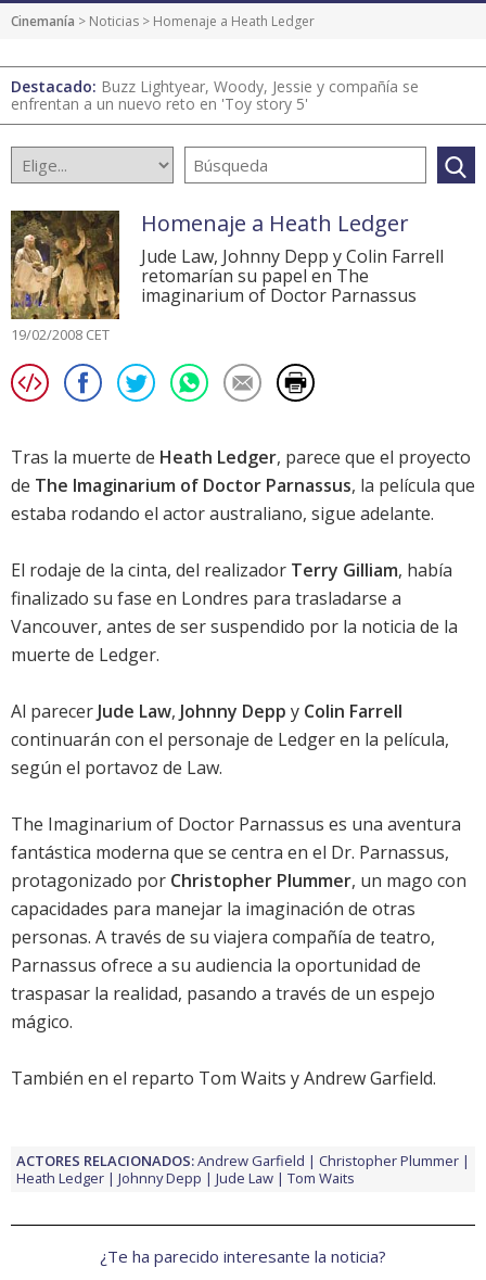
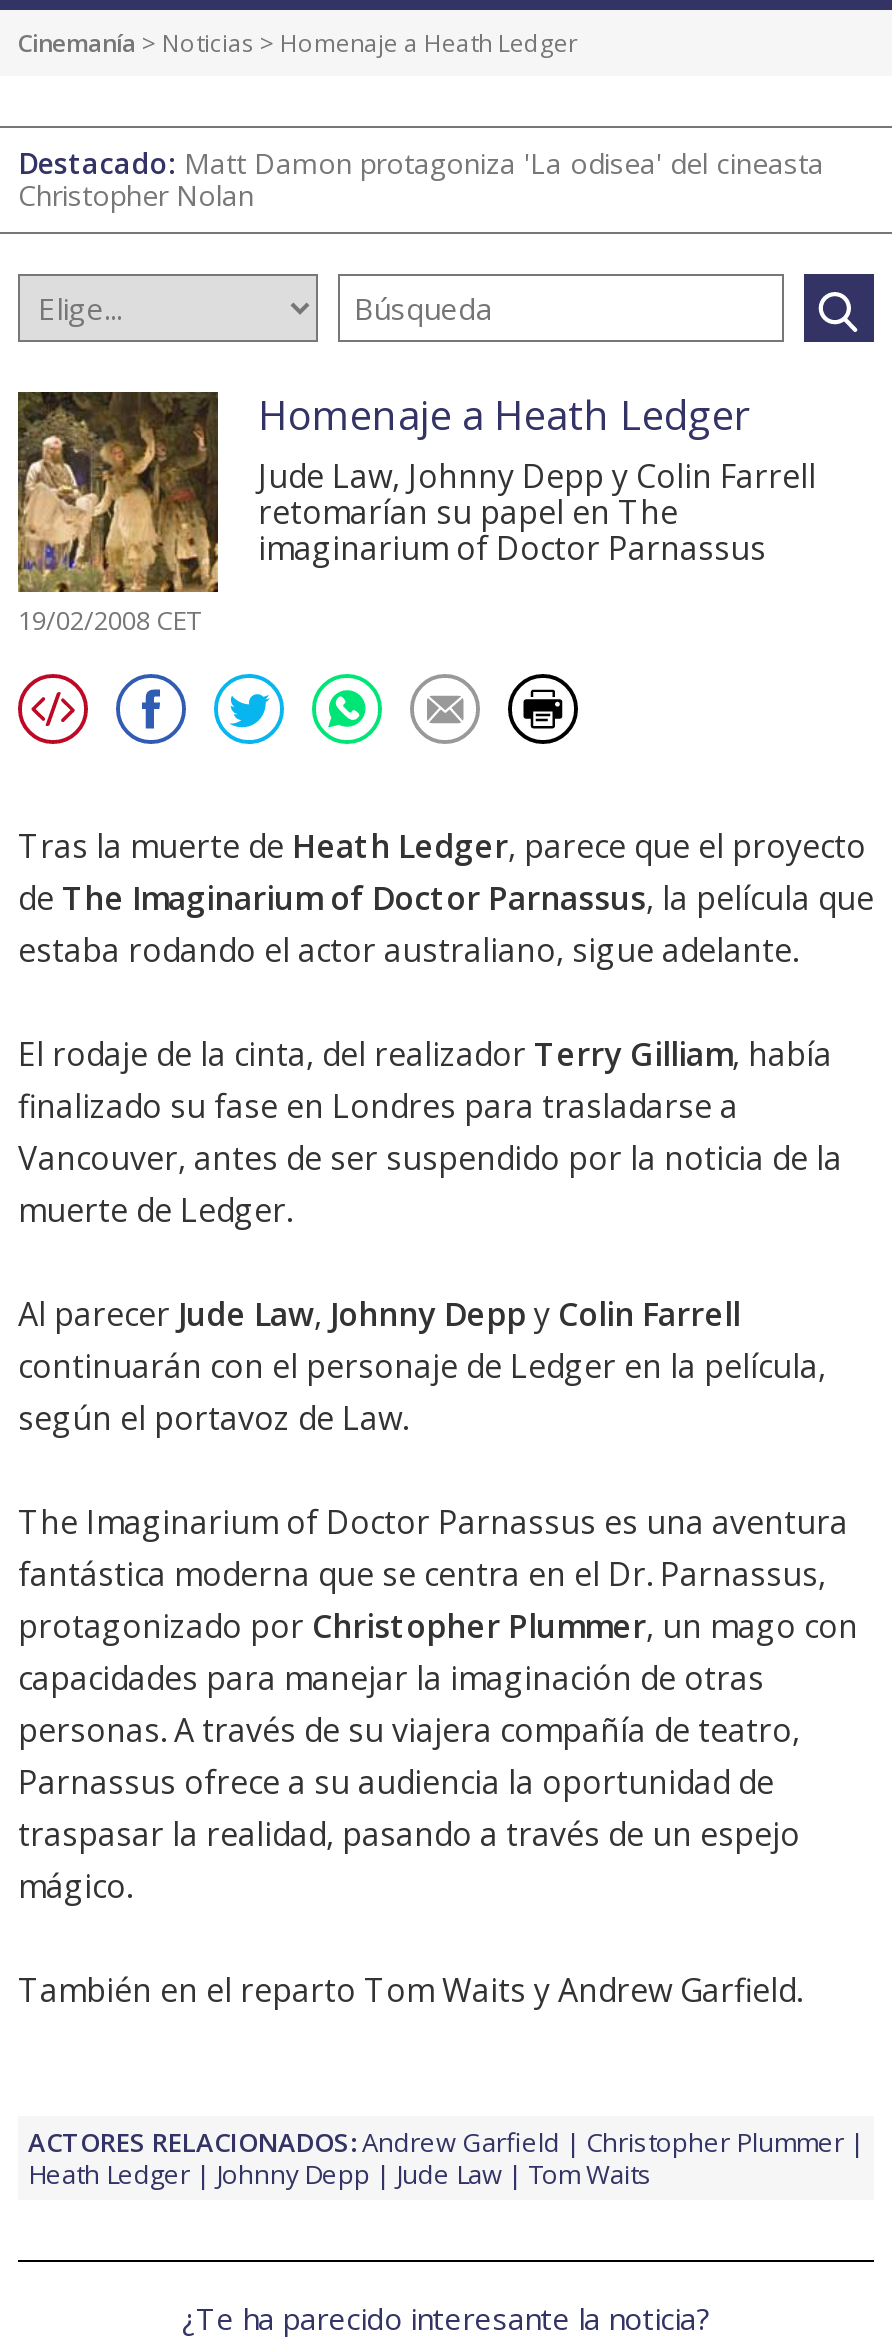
[11,76,419,114] Destacado: Buzz Lightyear, Woody, Jessie y compañía se | enfrentan a un nuevo reto en 'Toy story 5' -> [18,144,824,214] Destacado: Matt Damon protagoniza 'La odisea' del cineasta | Christopher Nolan

